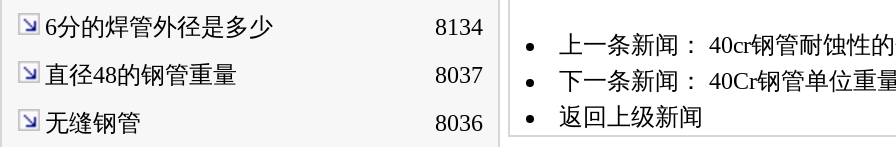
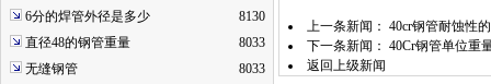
[435,13,483,41] 8134 -> [238,9,265,24] 8130
[435,61,483,89] 8037 -> [238,35,265,50] 8033
[435,109,483,137] 8036 -> [238,61,265,76] 8033

